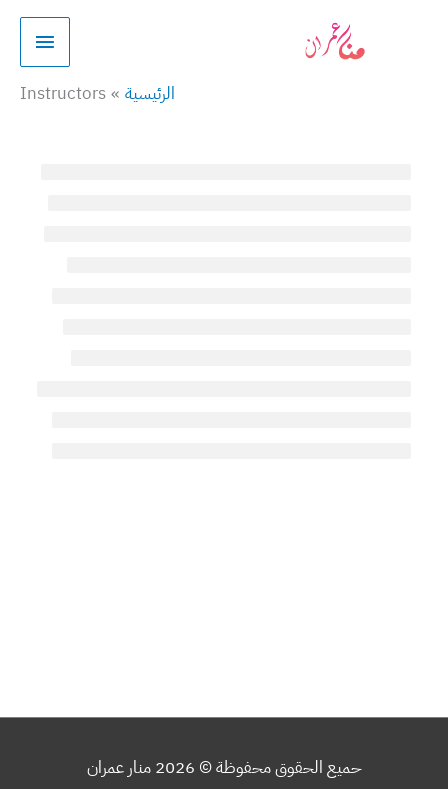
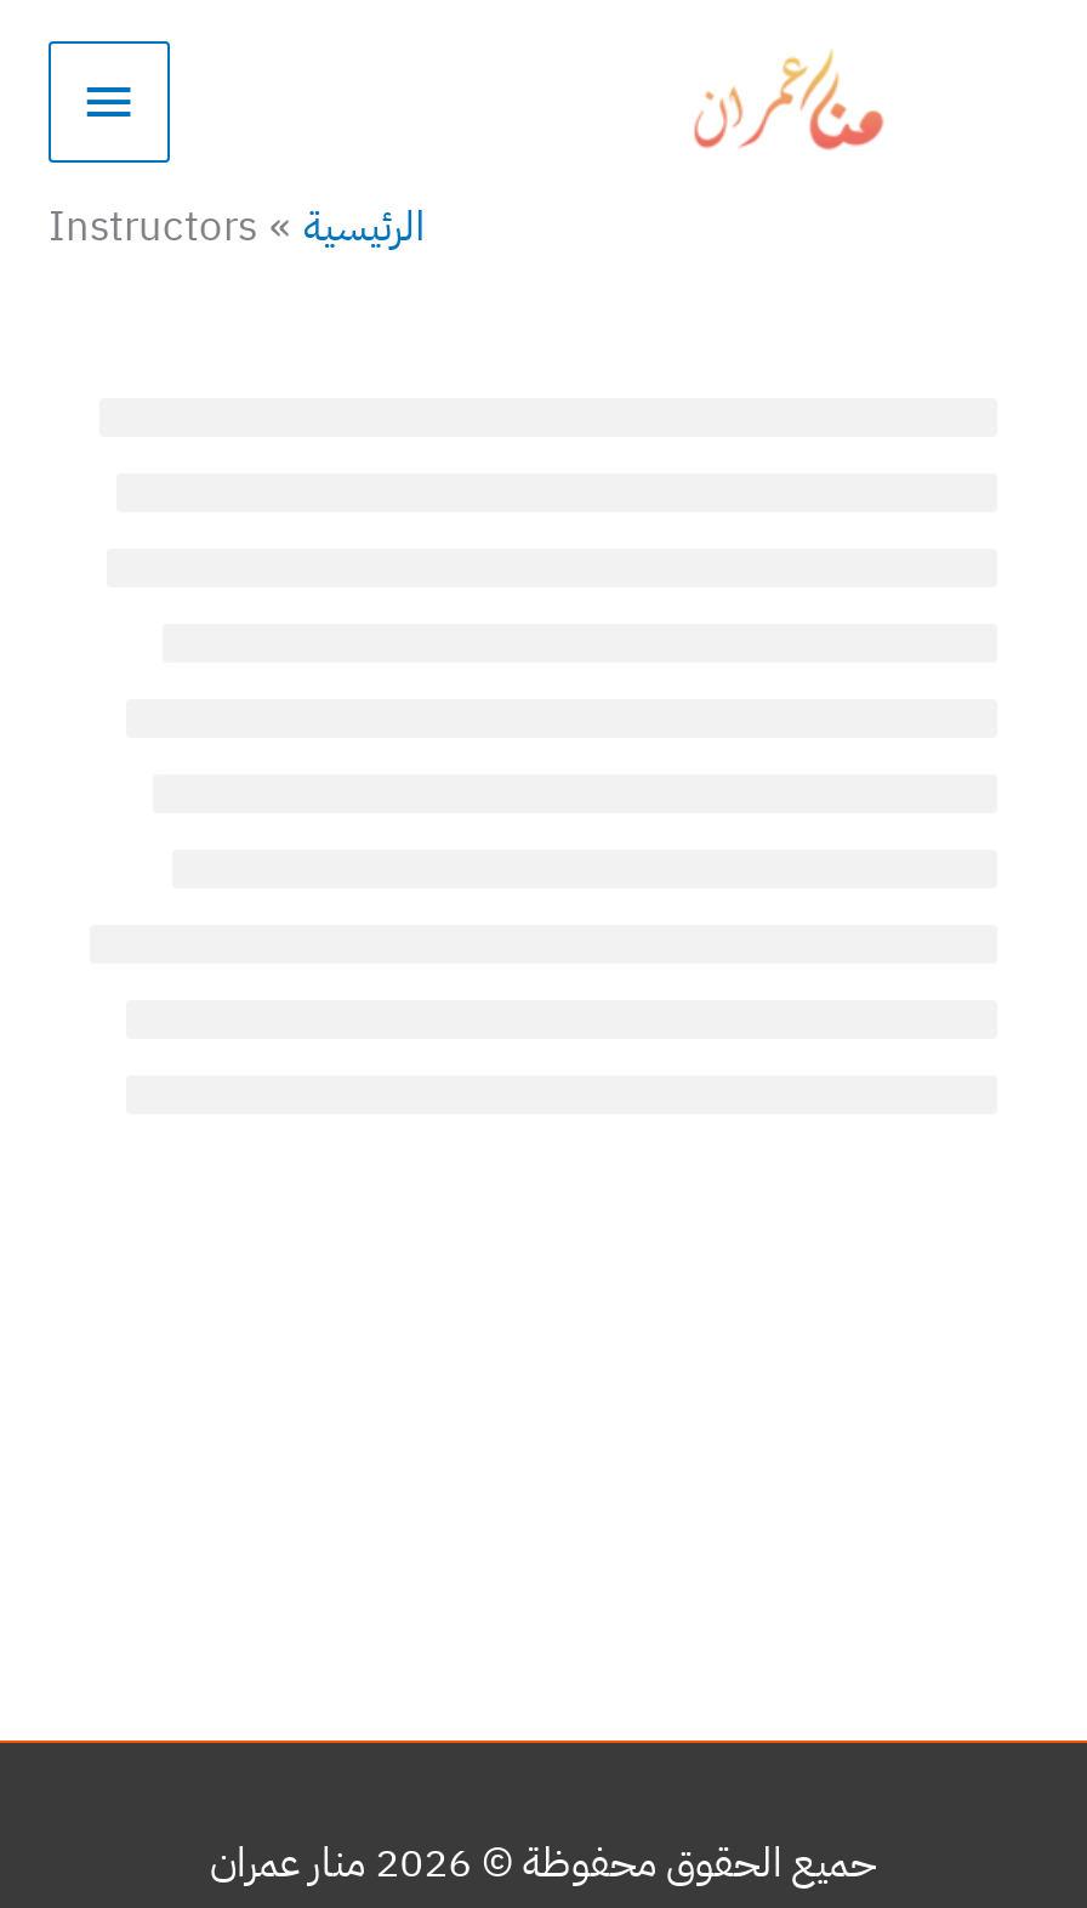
[286,22,363,61] [image] -> [692,51,878,151] [image]

